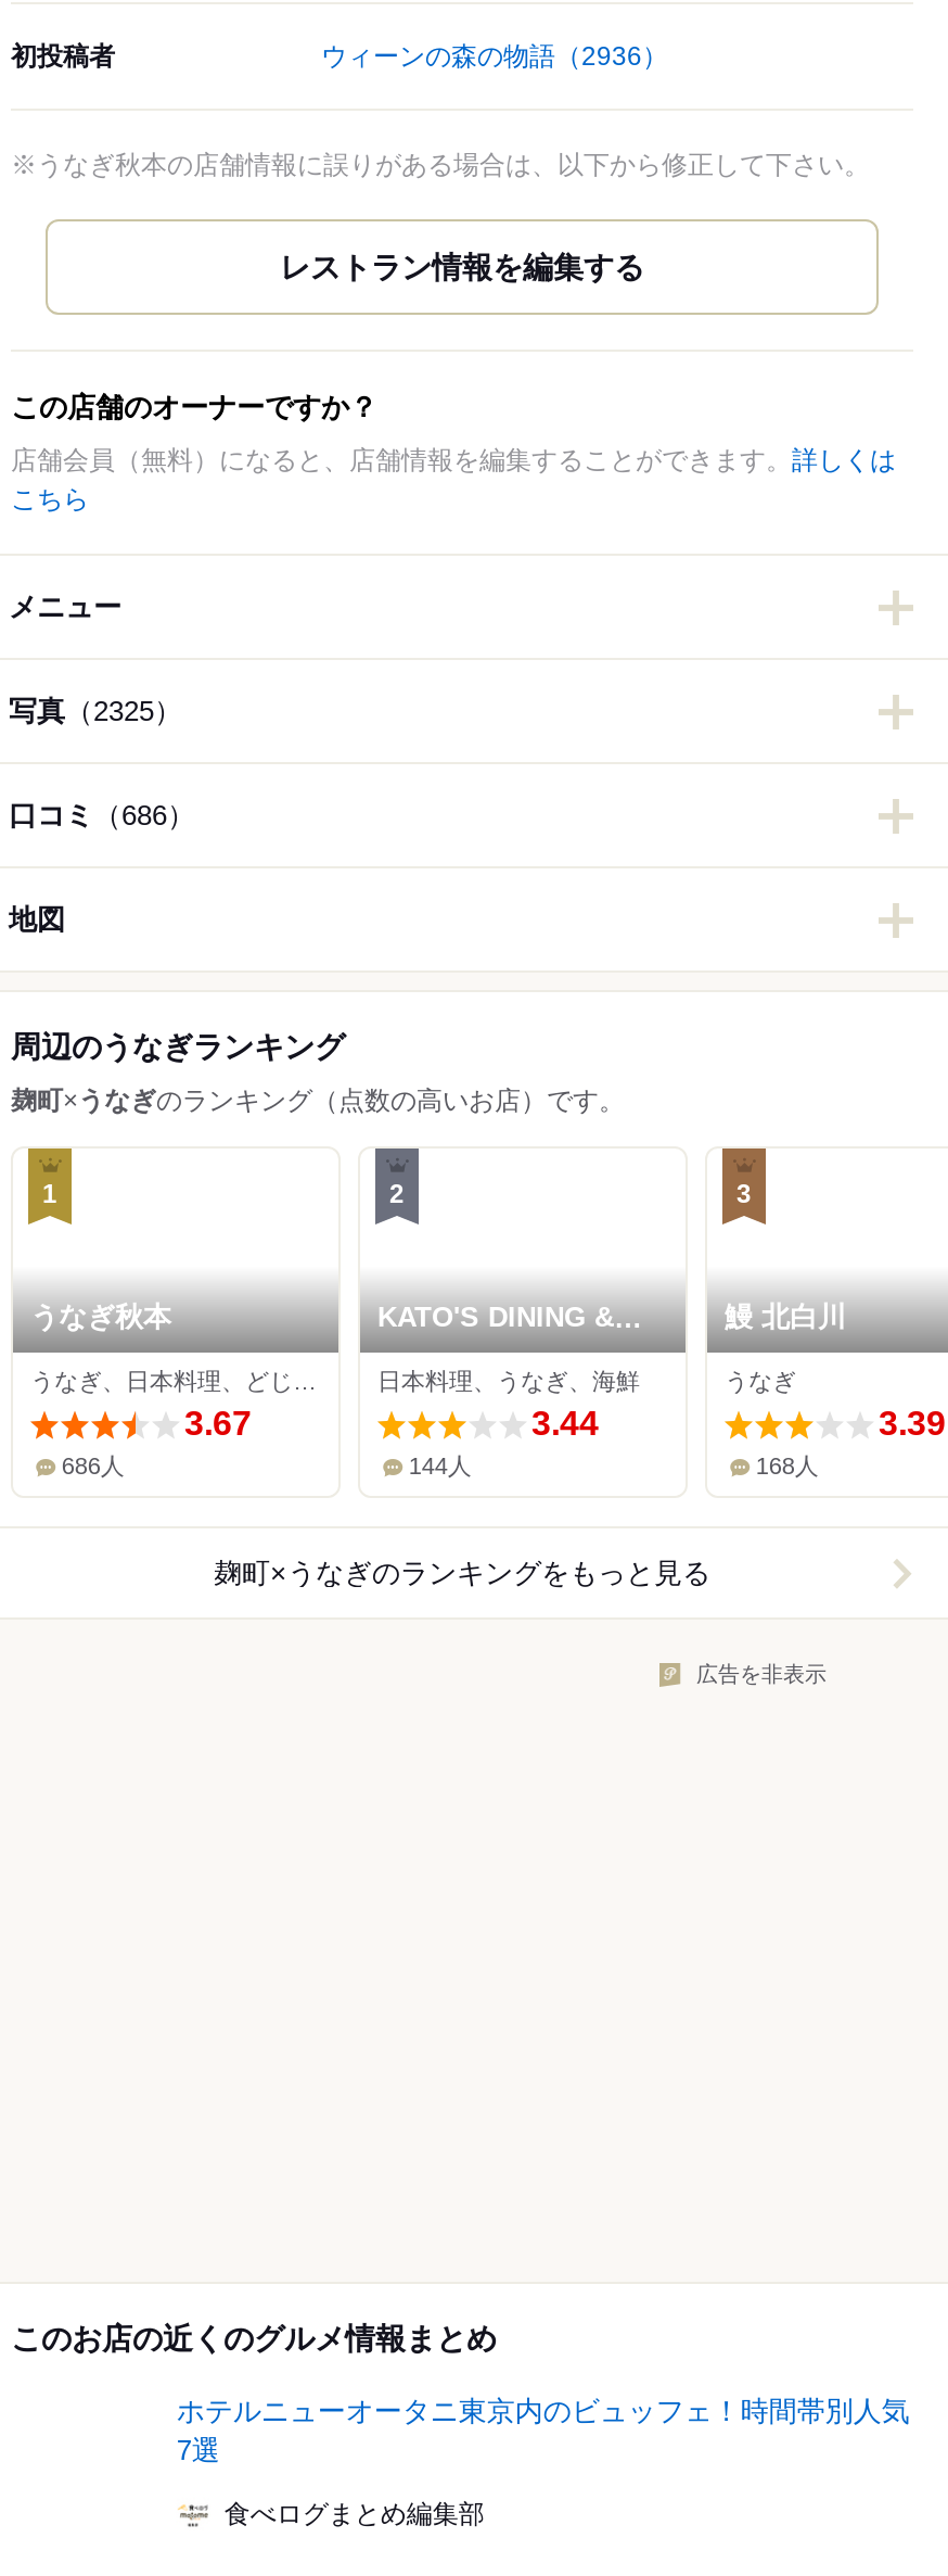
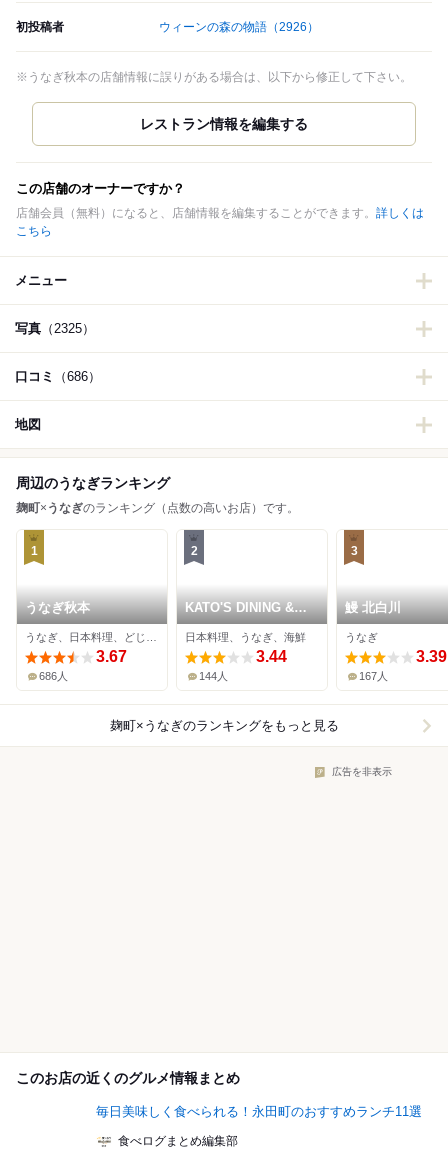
[321,42,668,72] ウィーンの森の物語（2936） -> [159,20,319,34] ウィーンの森の物語（2926）
[756,1453,819,1479] 168人 -> [359,670,388,682] 167人
[177,2395,910,2467] ホテルニューオータニ東京内のビュッフェ！時間帯別人気 | 7選 -> [96,1104,422,1119] 毎日美味しく食べられる！永田町のおすすめランチ11選

